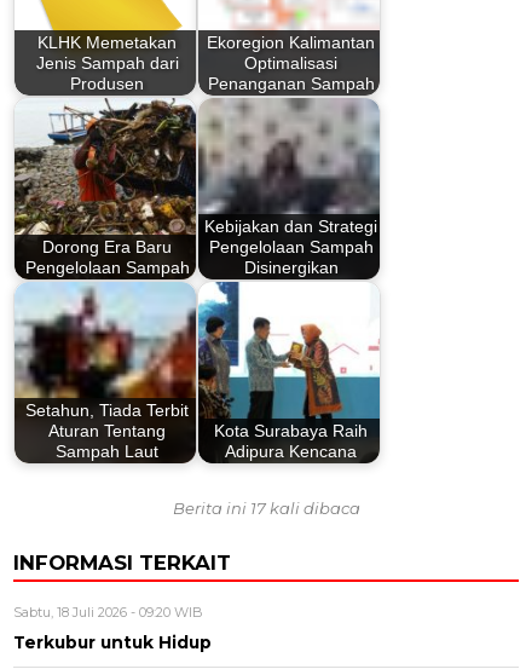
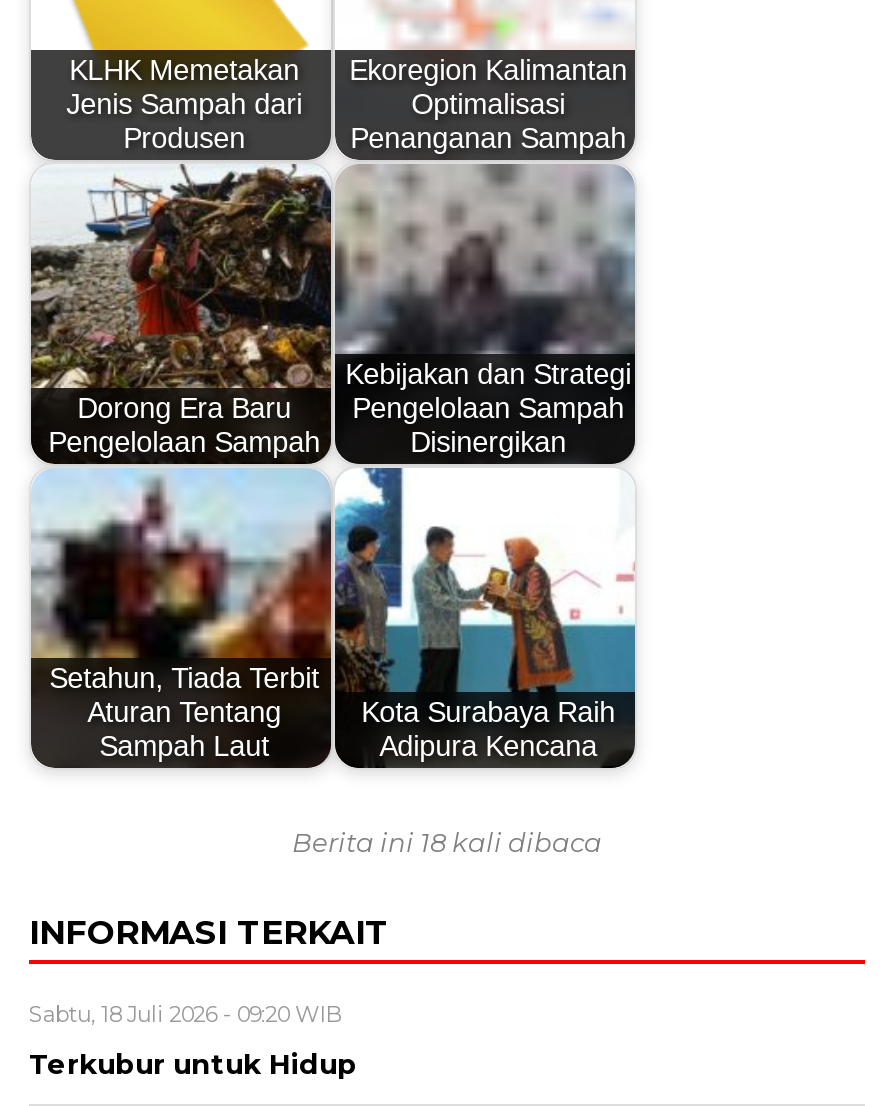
[172,499,360,518] Berita ini 17 kali dibaca -> [292,825,602,857] Berita ini 18 kali dibaca

